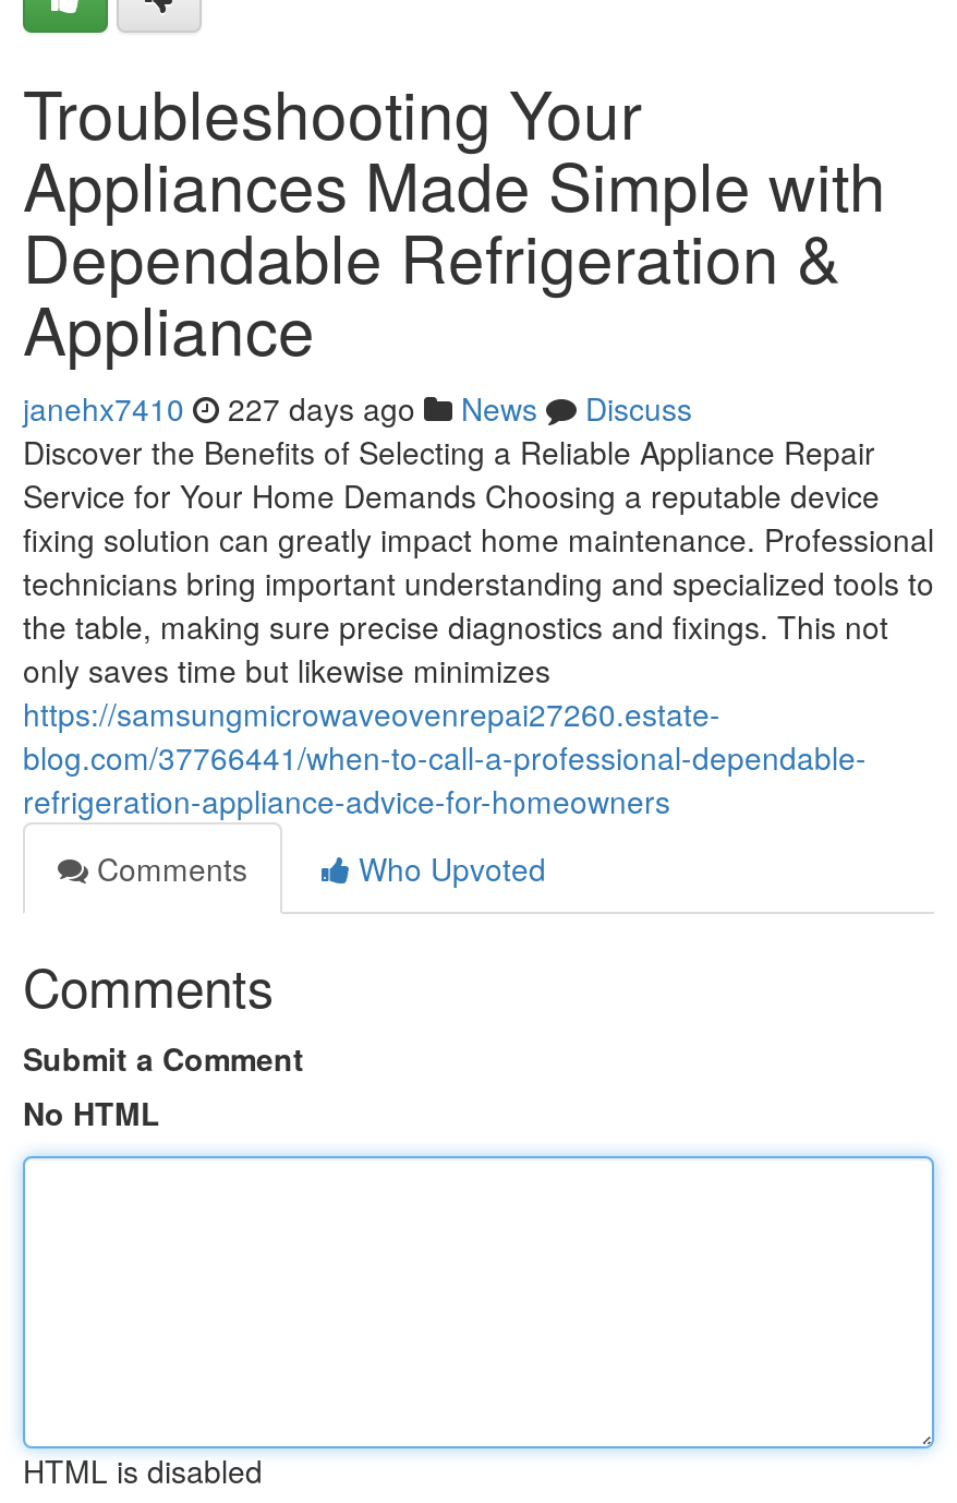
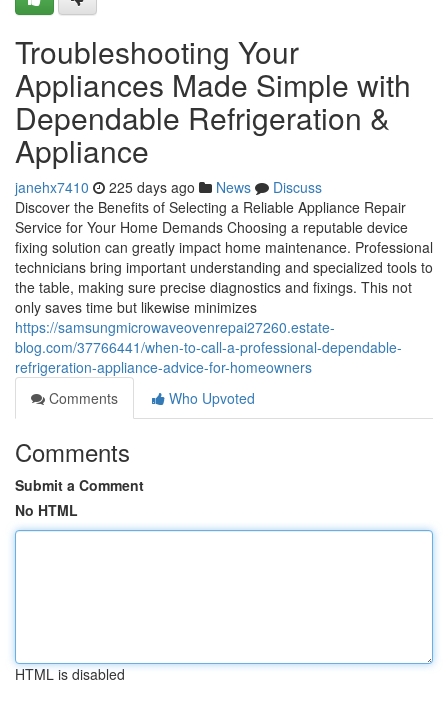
[23,386,692,430] janehx7410 227 days ago News Discuss -> [15,177,322,197] janehx7410 225 days ago News Discuss

